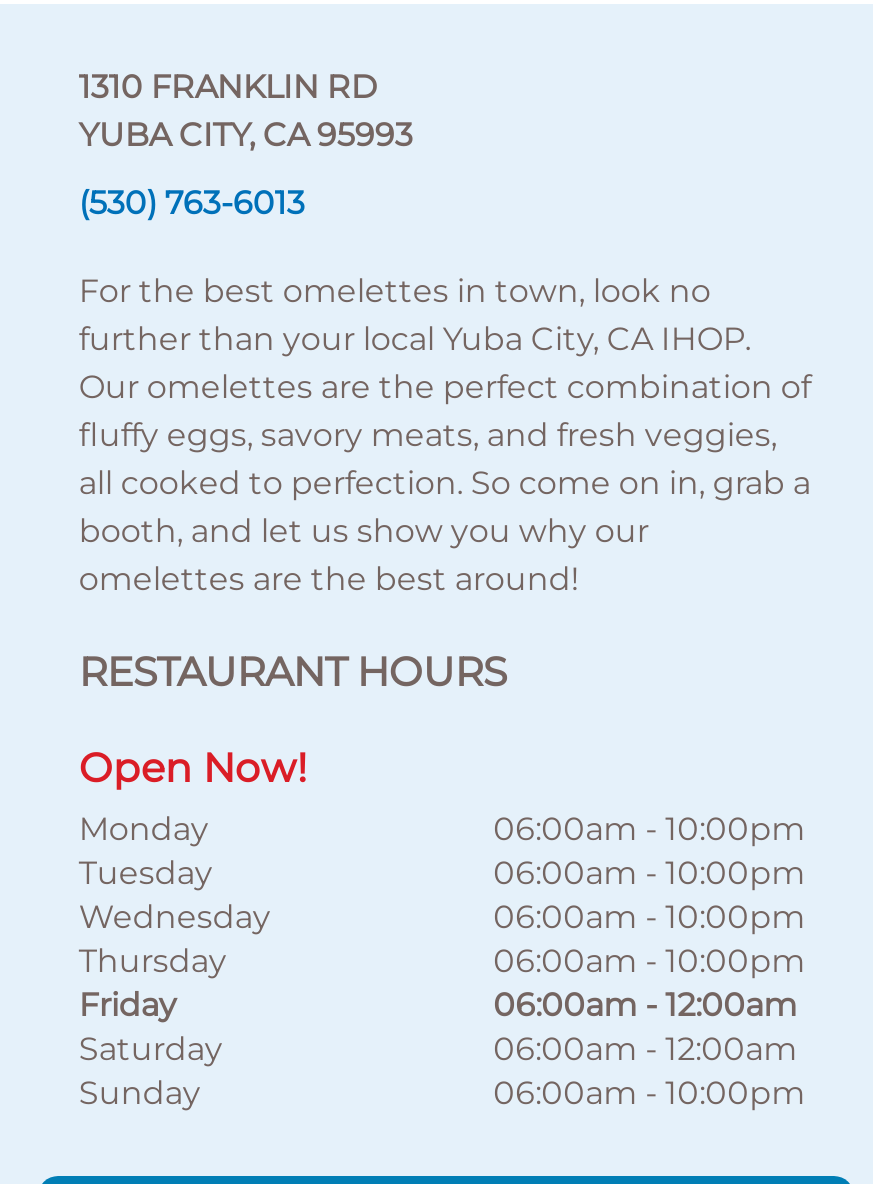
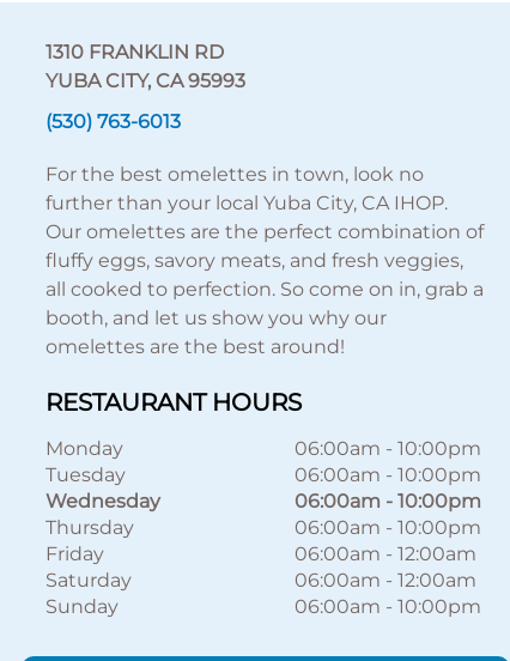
[79,744,307,792] Open Now! -> none

